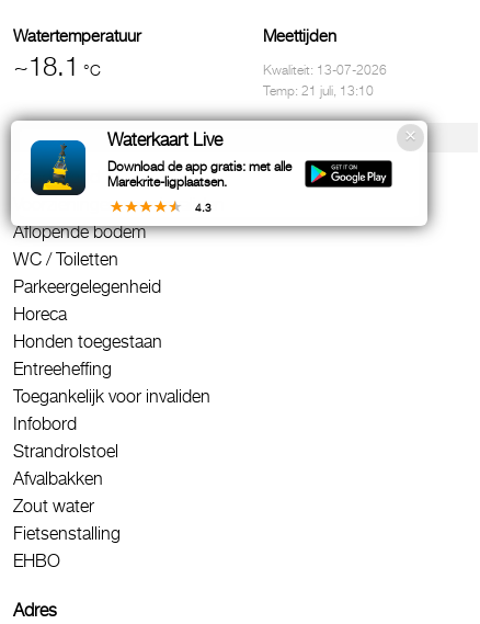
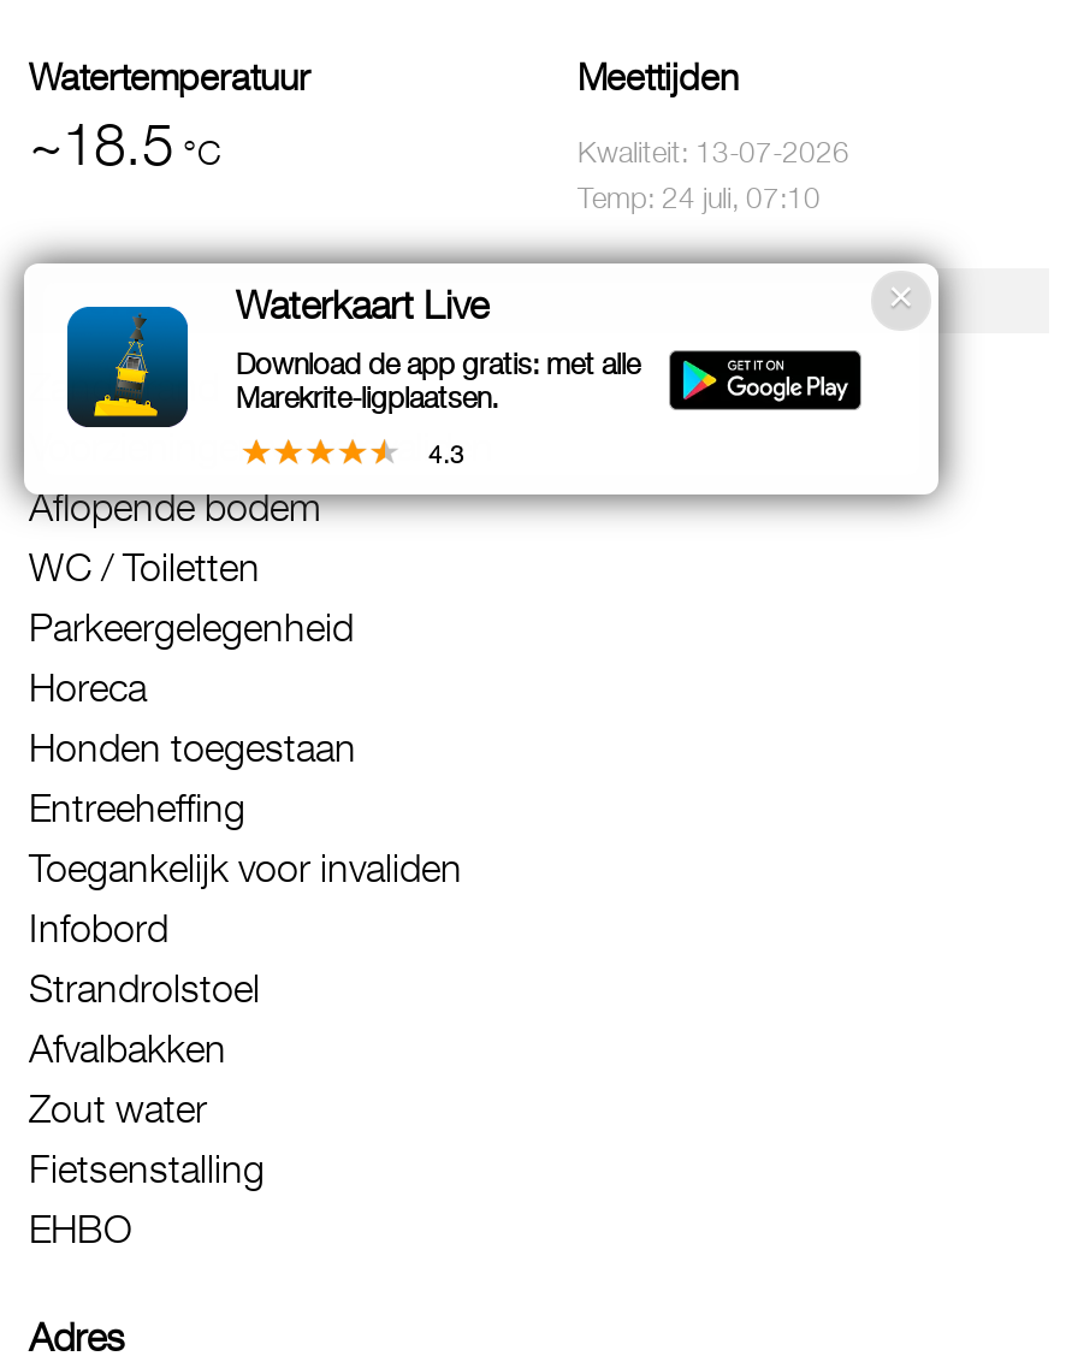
[13,50,101,81] ~18.1 °C -> [29,109,221,177] ~18.5 °C
[263,82,374,99] Temp: 21 juli, 13:10 -> [578,179,821,215] Temp: 24 juli, 07:10

